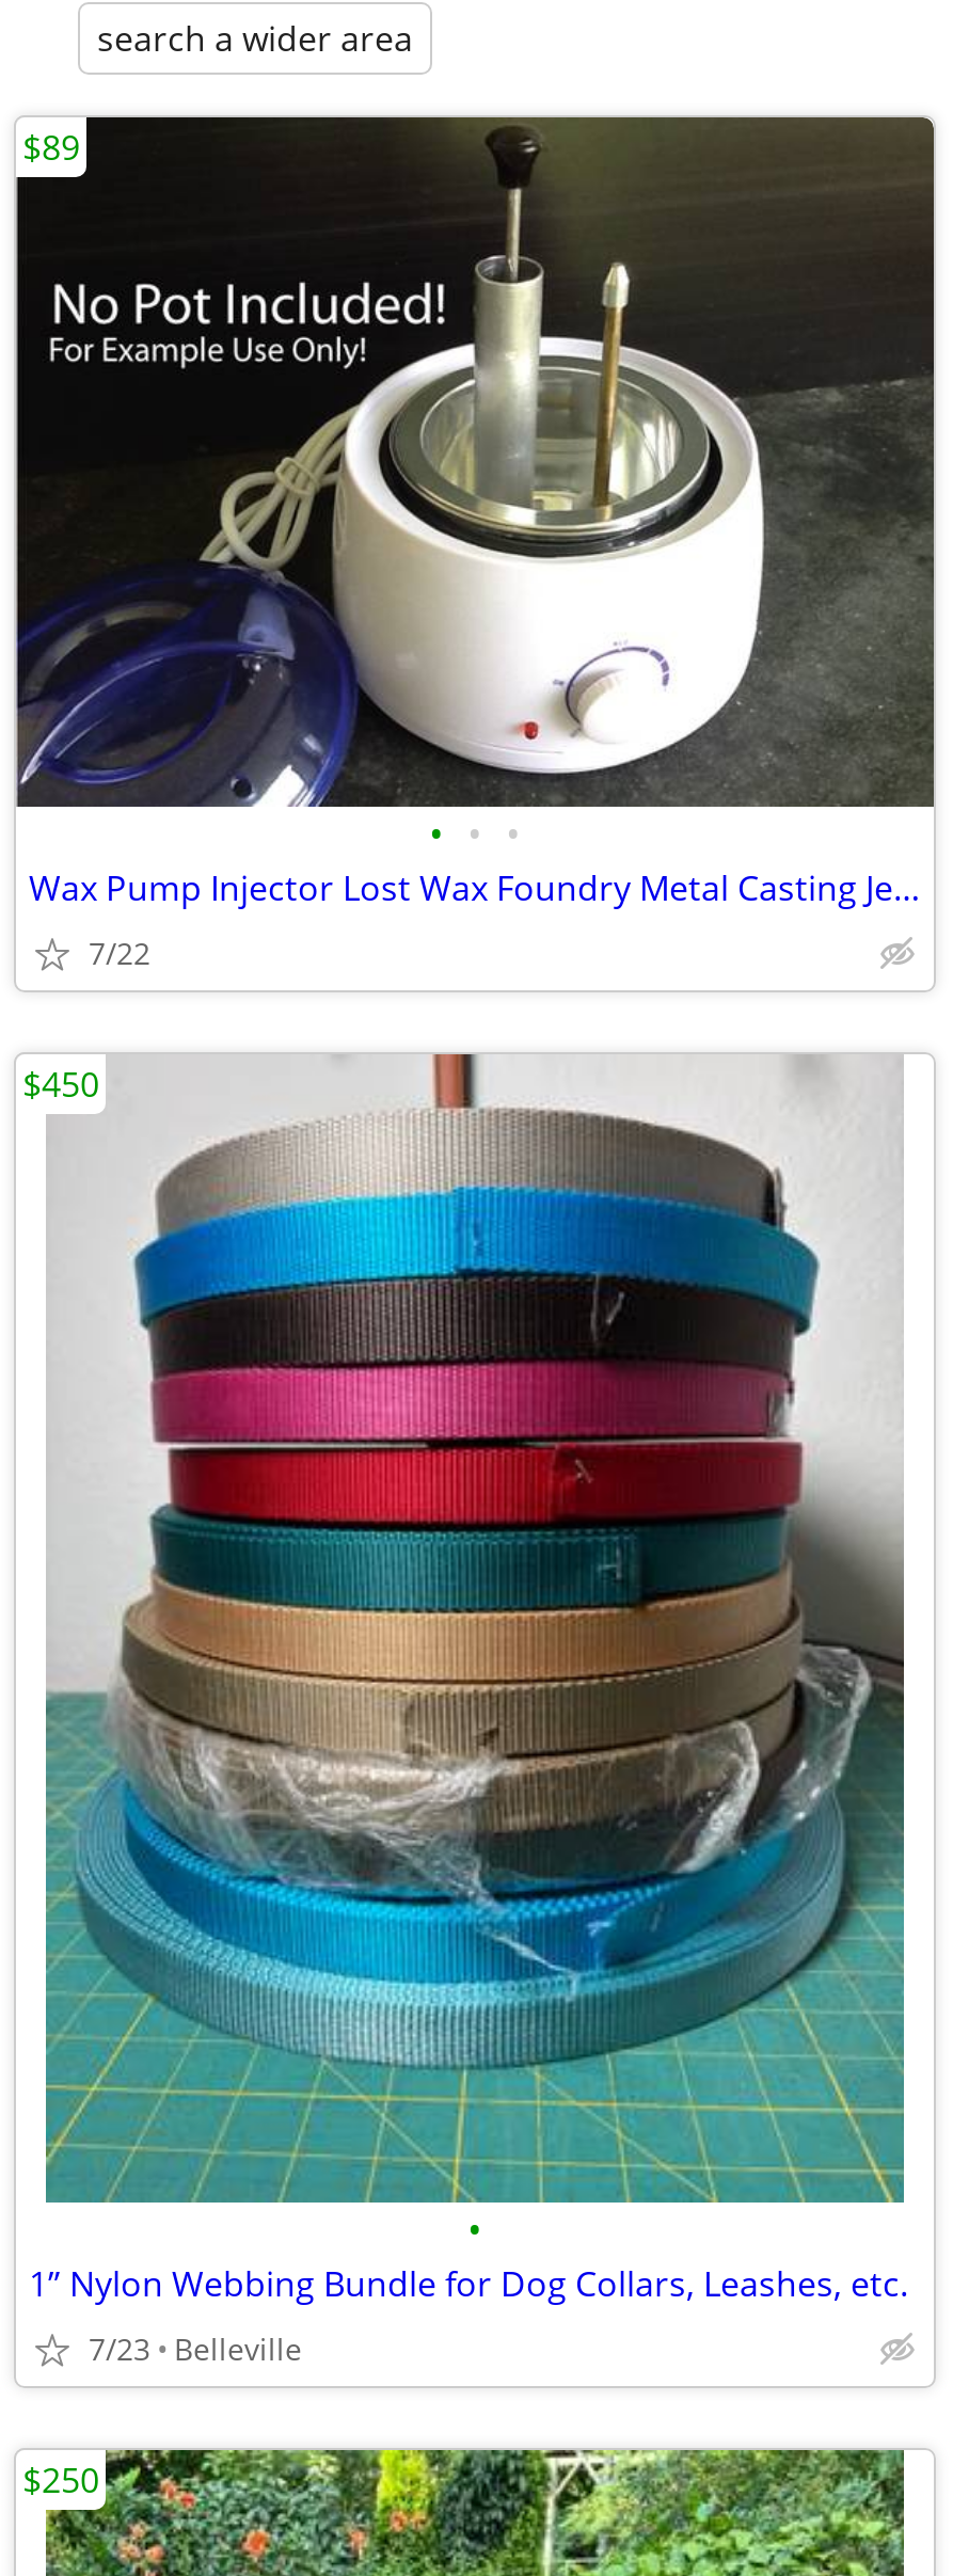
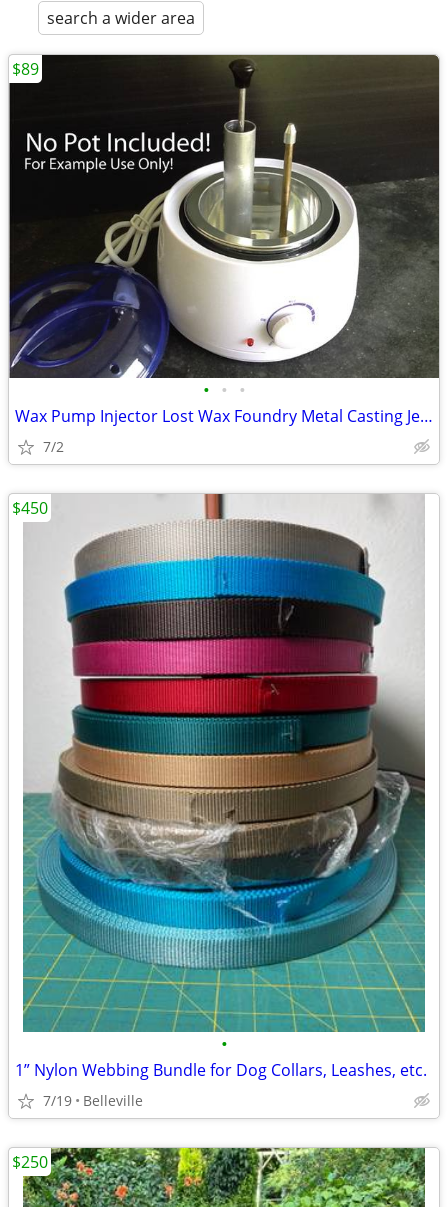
[89,933,150,973] 7/22 -> [43,437,64,456] 7/2
[89,2328,302,2369] 7/23 Belleville -> [43,1091,143,1110] 7/19 Belleville

